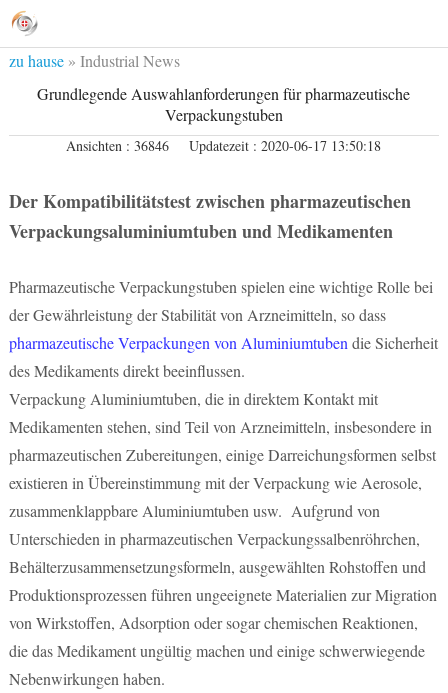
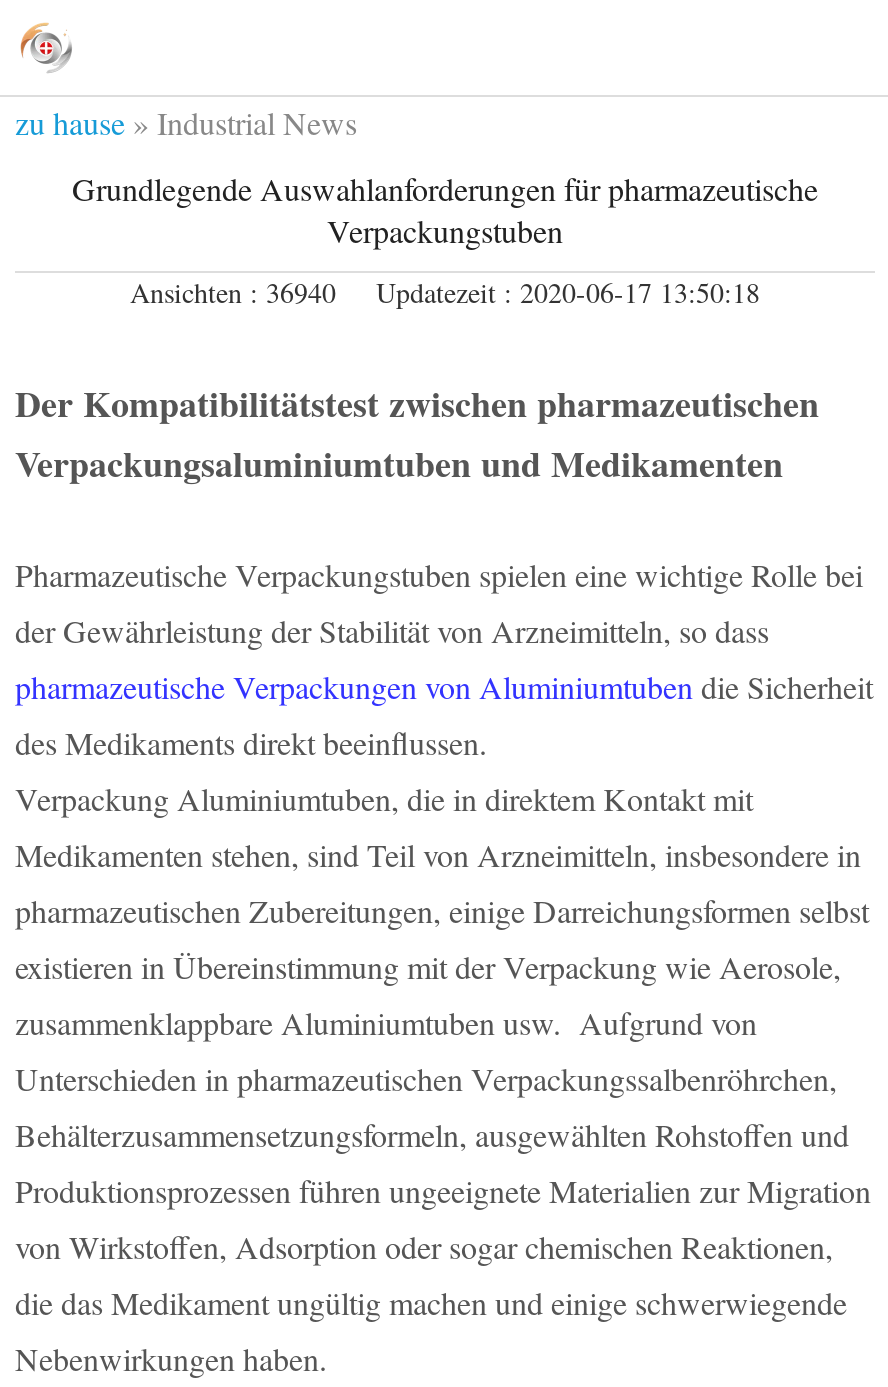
[66,136,381,155] Ansichten : 36846 Updatezeit : 2020-06-17 13:50:18 -> [130,273,760,311] Ansichten : 36940 Updatezeit : 2020-06-17 13:50:18

